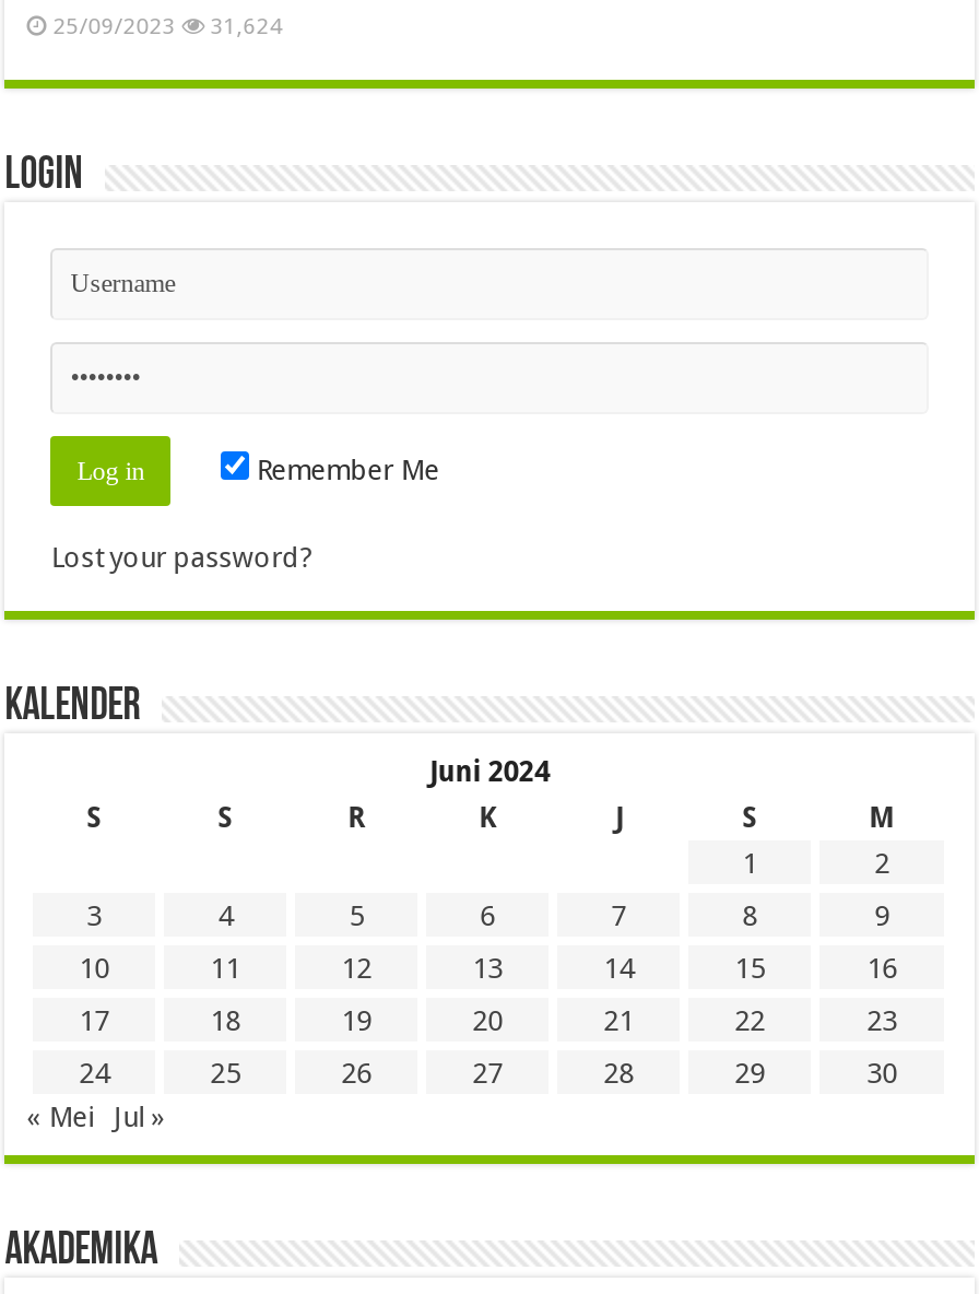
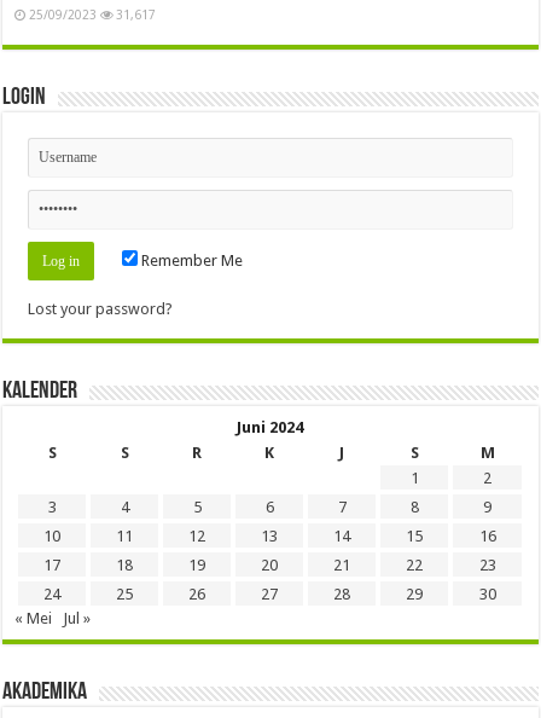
[53,11,282,38] 25/09/2023 31,624 -> [29,7,156,21] 25/09/2023 31,617

